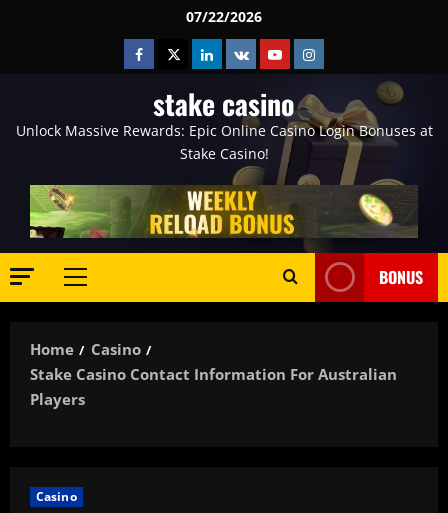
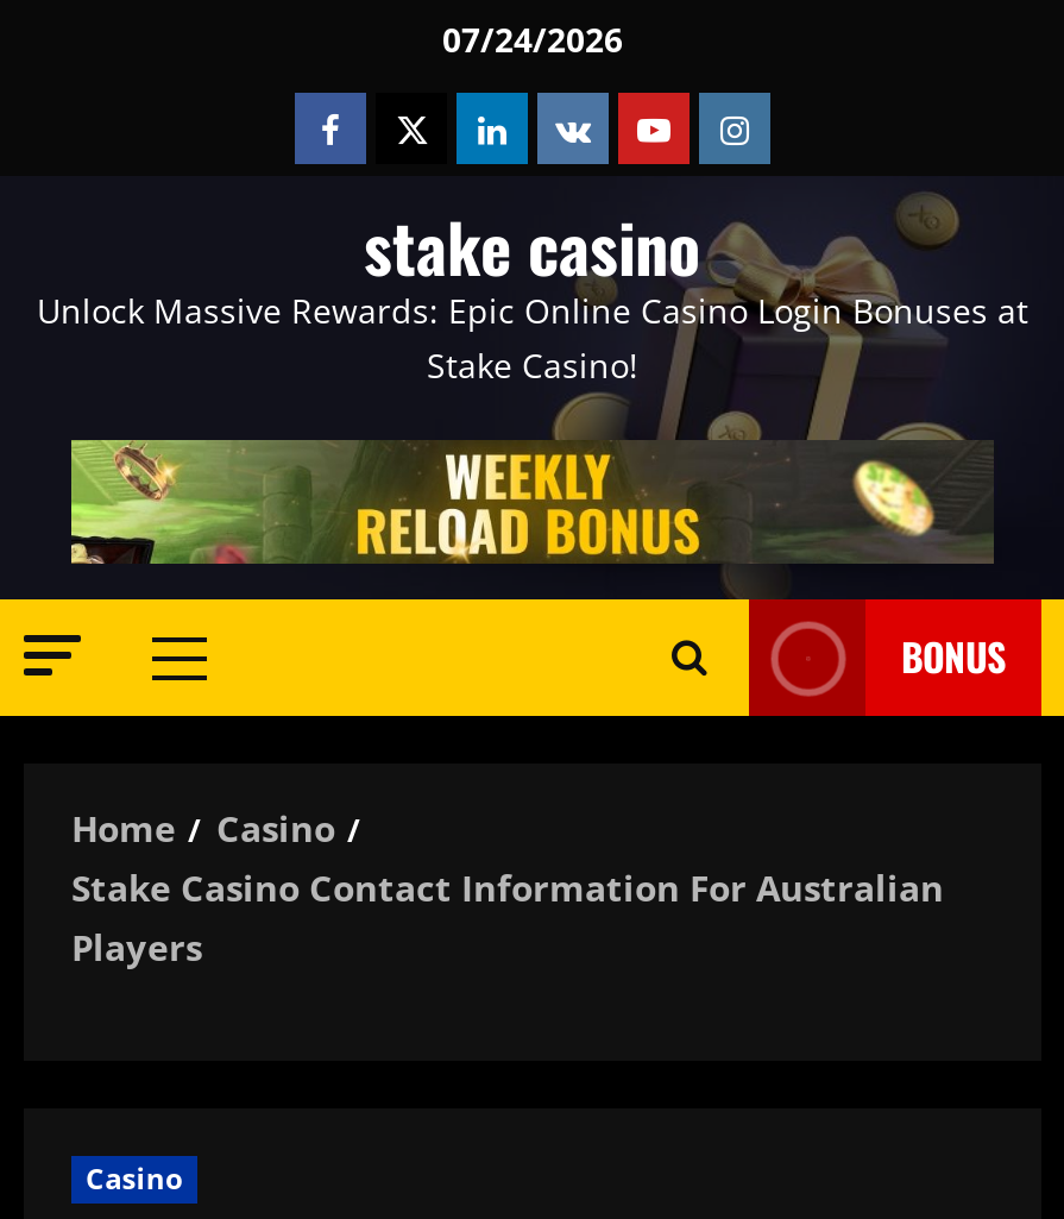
[186,7,262,26] 07/22/2026 -> [442,17,623,62] 07/24/2026

